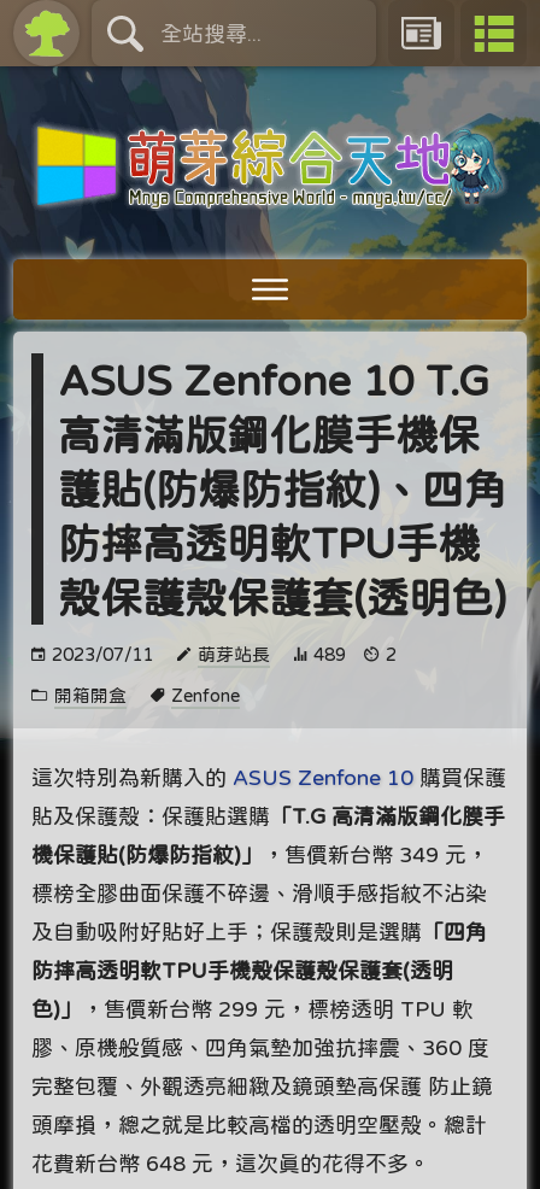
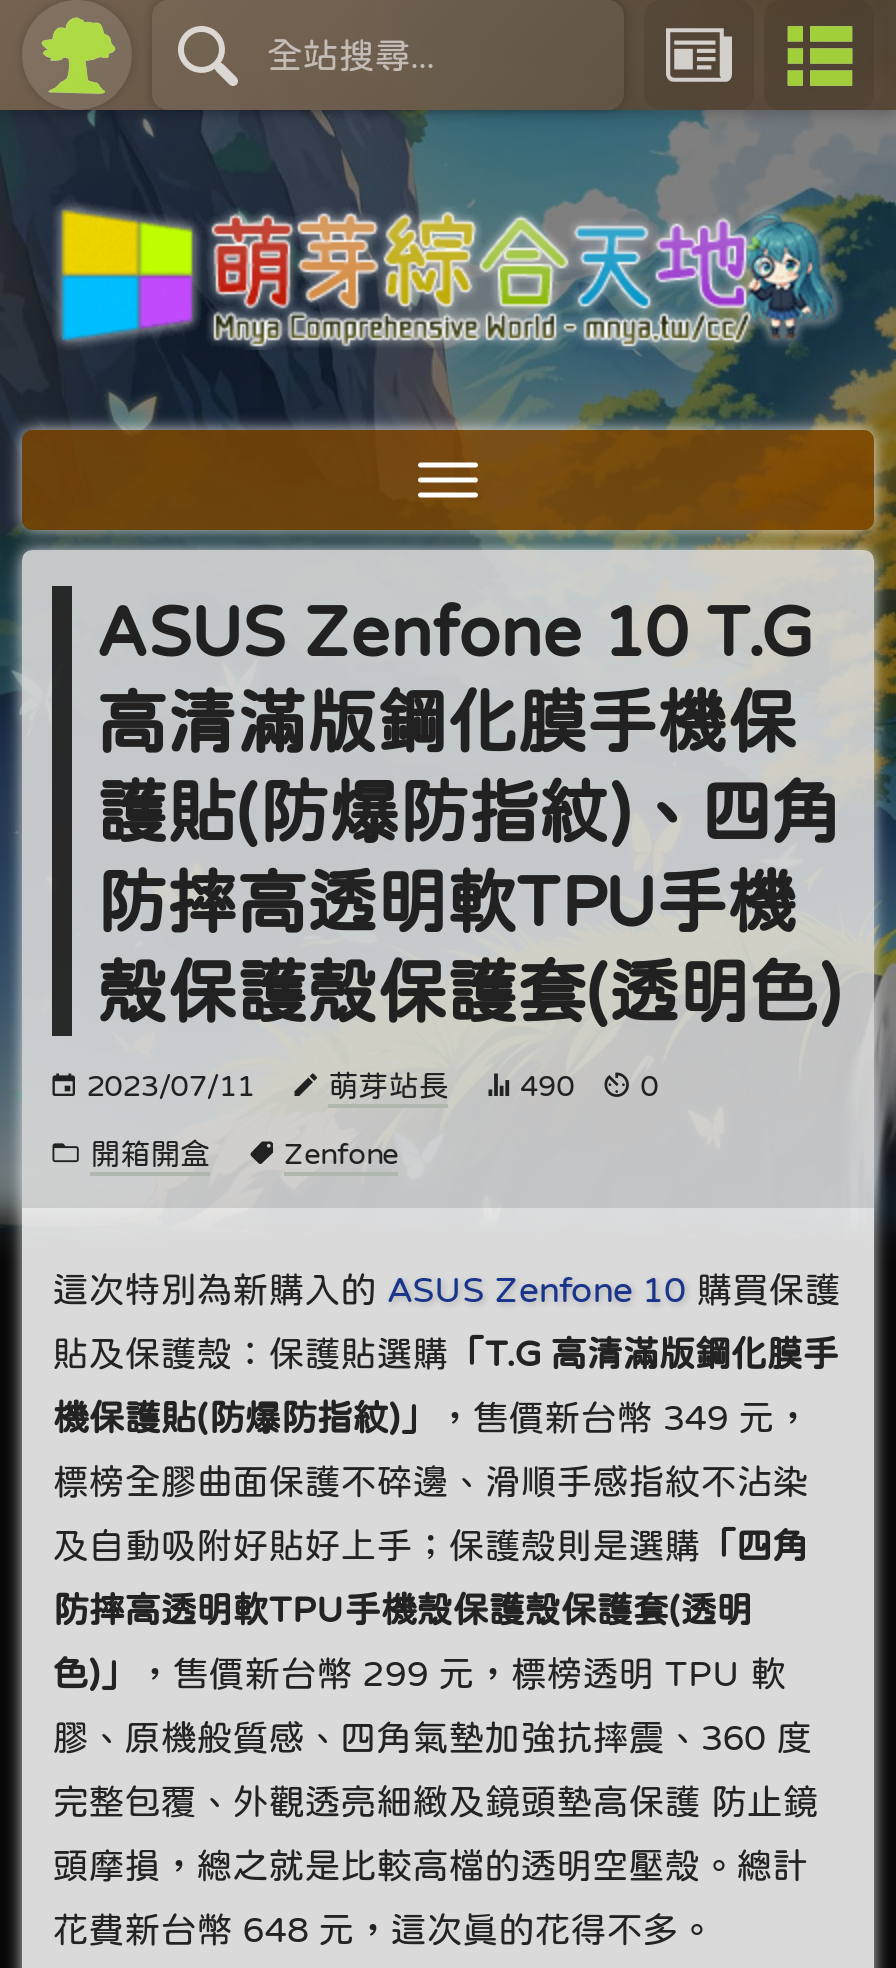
[309,645,346,663] 489 -> [512,1070,574,1100] 490
[381,645,397,663] 2 -> [632,1070,658,1100] 0

